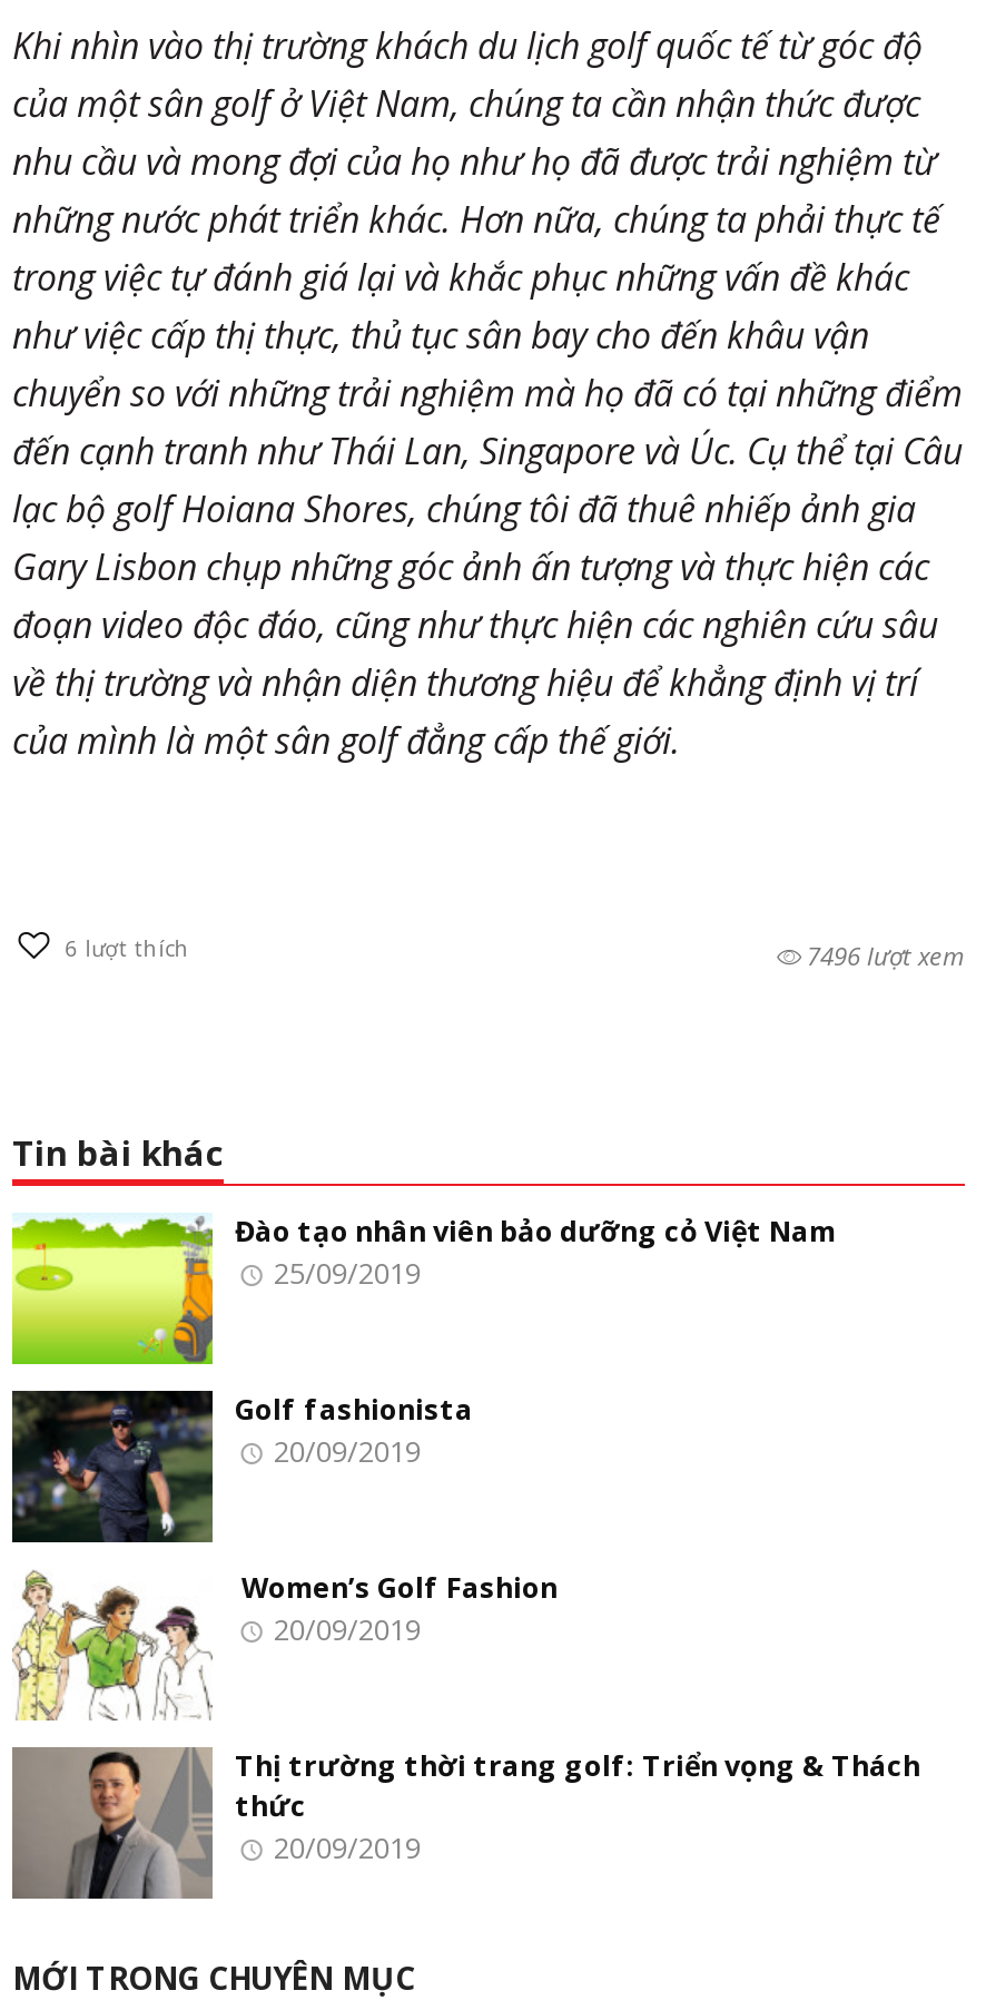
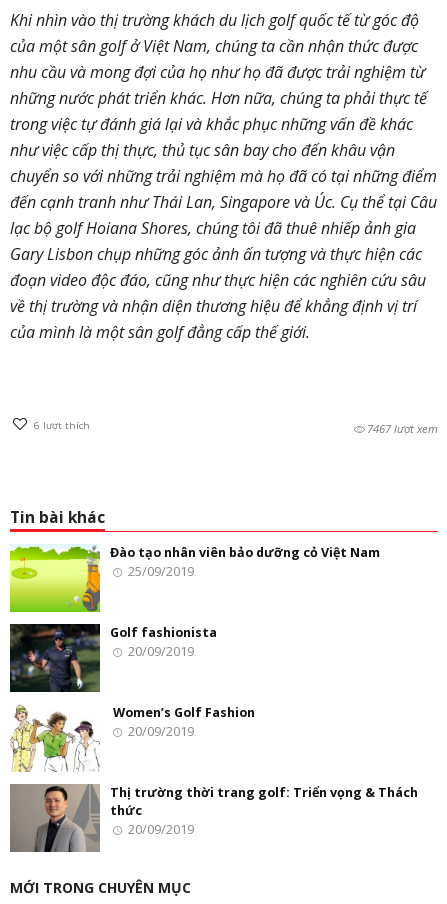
[807,938,965,972] 7496 lượt xem -> [367,421,438,436] 7467 lượt xem

